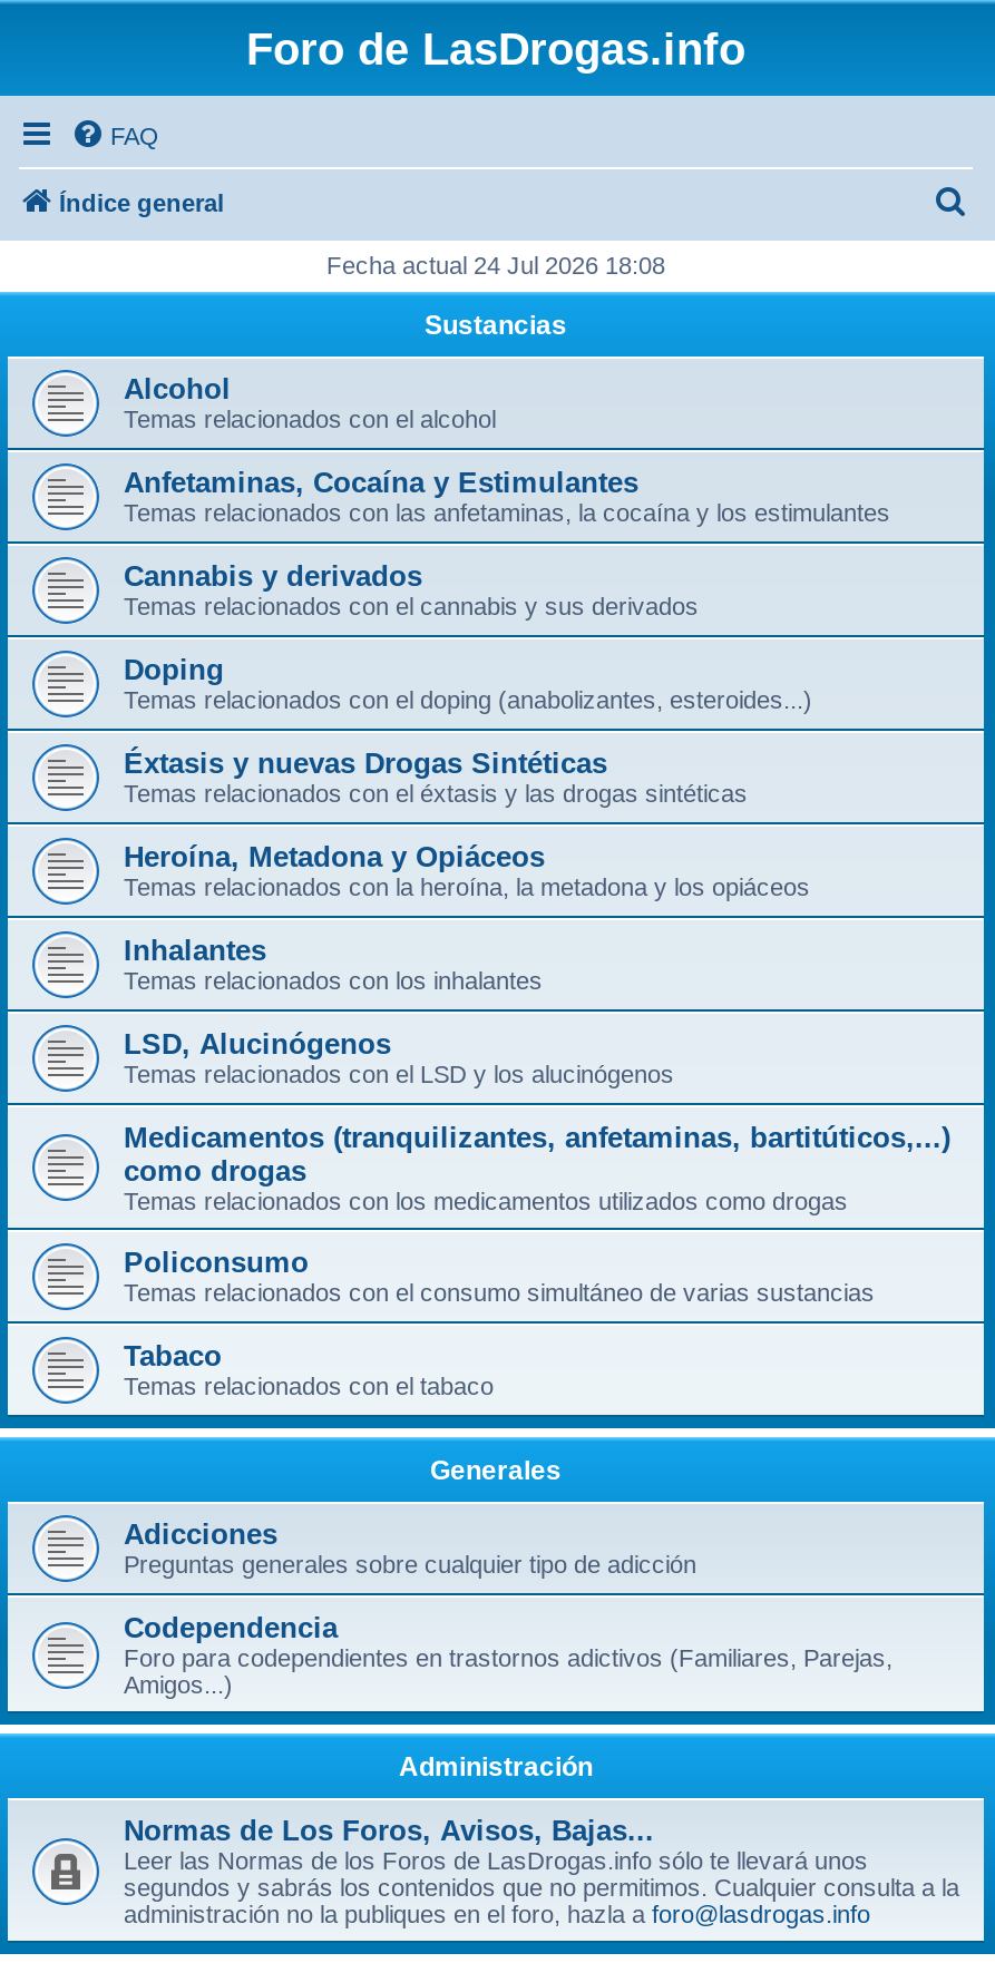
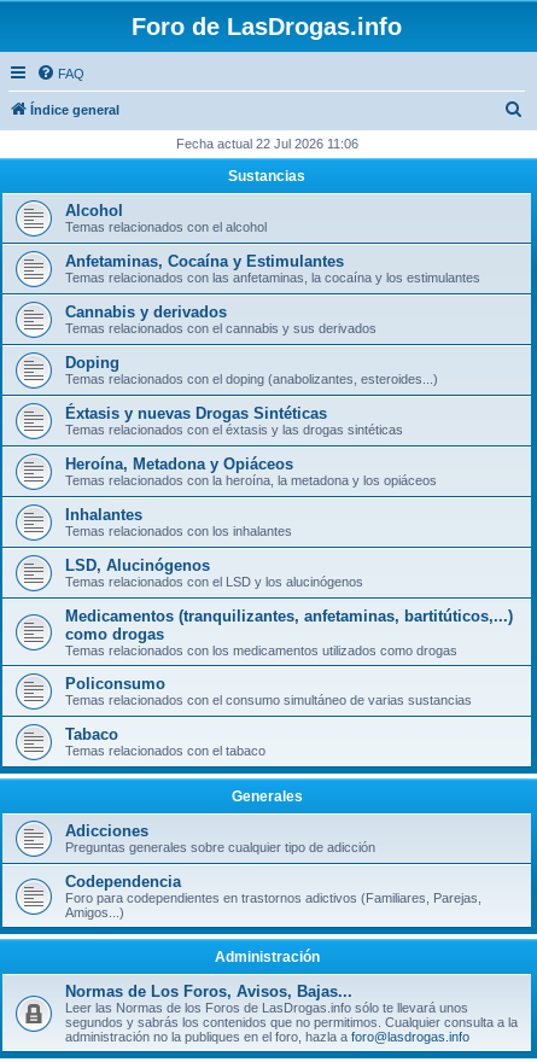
[326,252,665,279] Fecha actual 24 Jul 2026 18:08 -> [176,136,358,151] Fecha actual 22 Jul 2026 11:06

